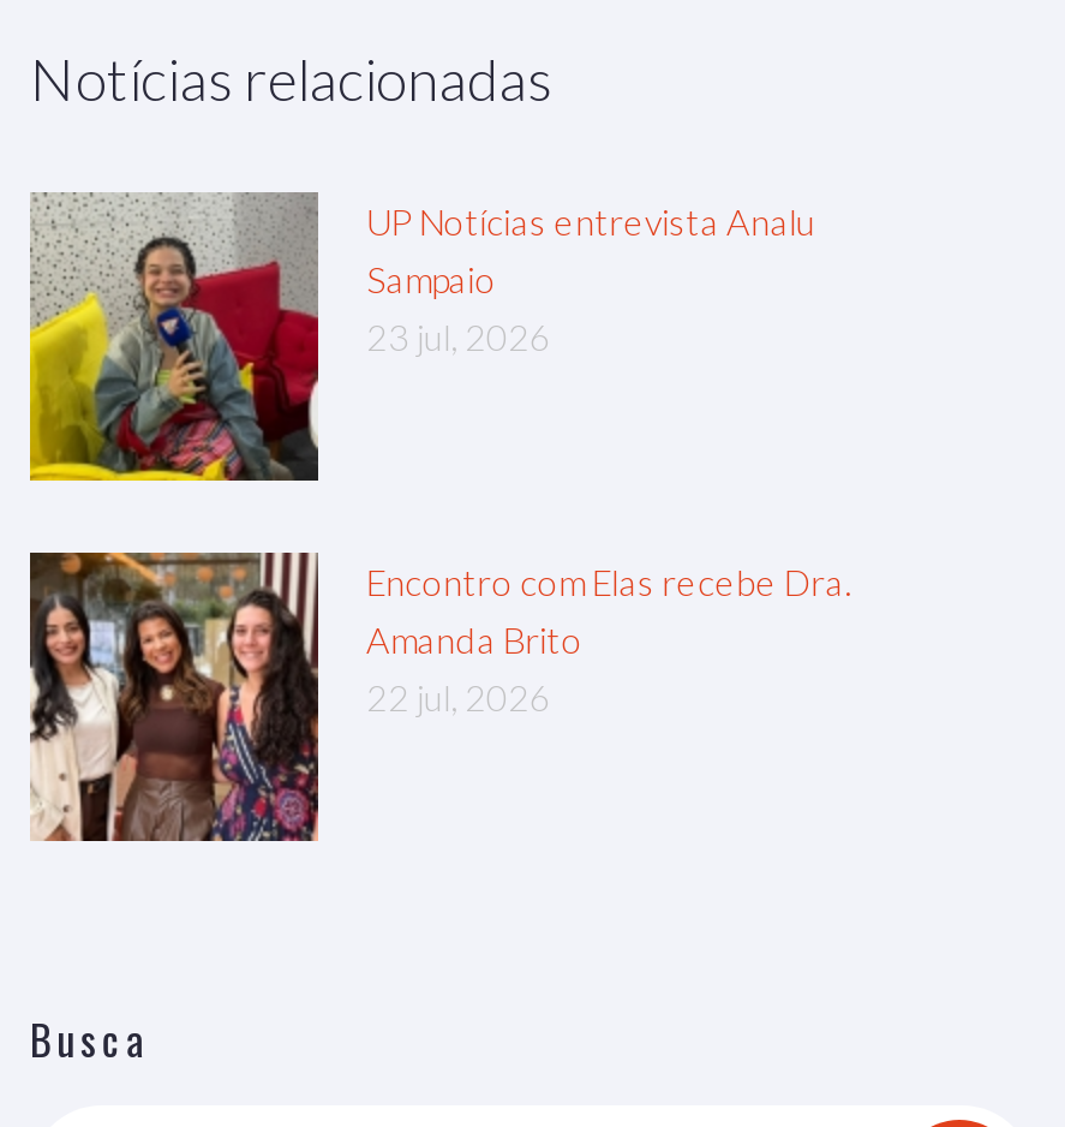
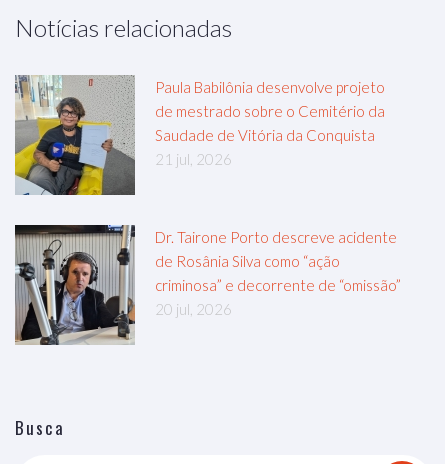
[28,195,815,483] [image] | UP Notícias entrevista Analu | Sampaio | 23 jul, 2026 -> [14,76,385,196] [image] | Paula Babilônia desenvolve projeto | de mestrado sobre o Cemitério da | Saudade de Vitória da Conquista | 21 jul, 2026
[28,550,851,843] [image] | Encontro com Elas recebe Dra. | Amanda Brito | 22 jul, 2026 -> [14,224,401,346] [image] | Dr. Tairone Porto descreve acidente | de Rosânia Silva como “ação | criminosa” e decorrente de “omissão” | 20 jul, 2026

